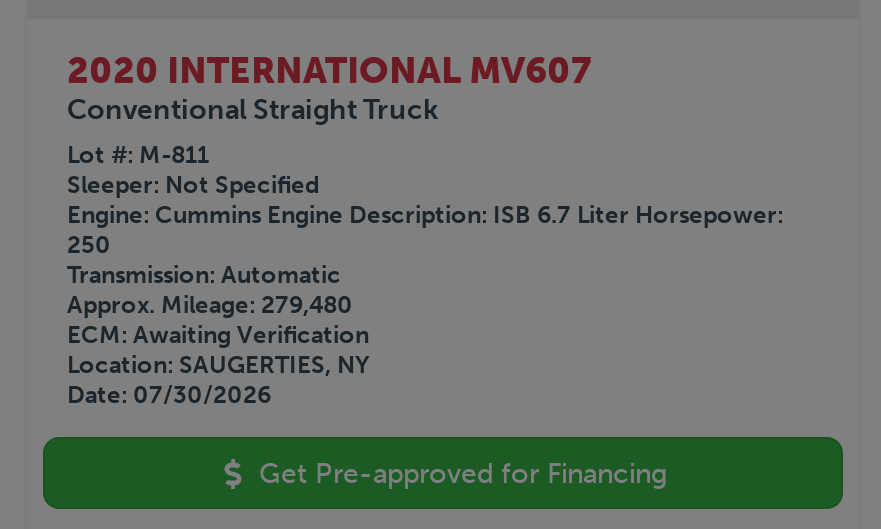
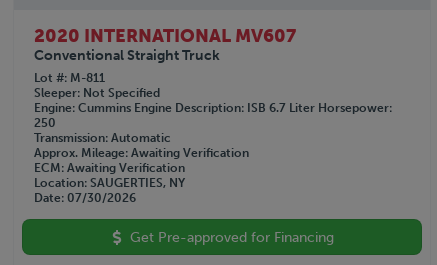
[67,291,353,319] Approx. Mileage 279,480 -> [34,146,249,160] Approx. Mileage Awaiting Verification

